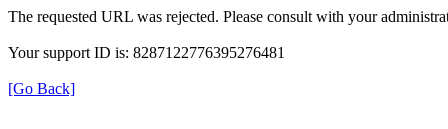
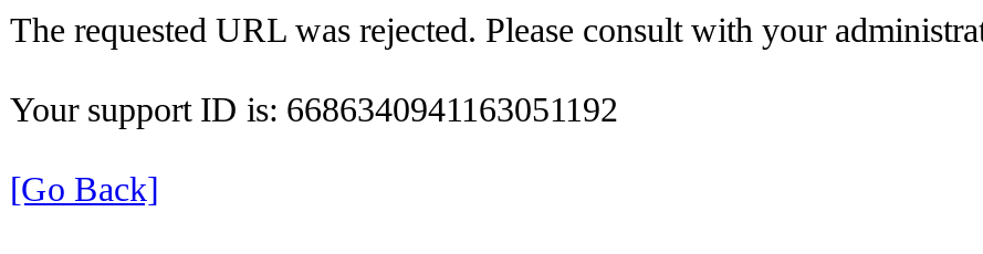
[8,44,285,61] Your support ID is: 8287122776395276481 -> [10,91,618,128] Your support ID is: 6686340941163051192

